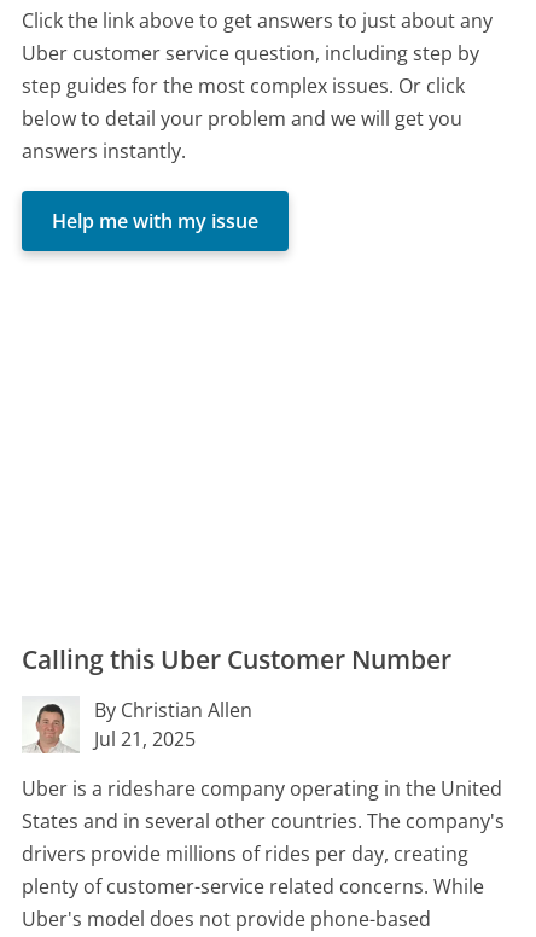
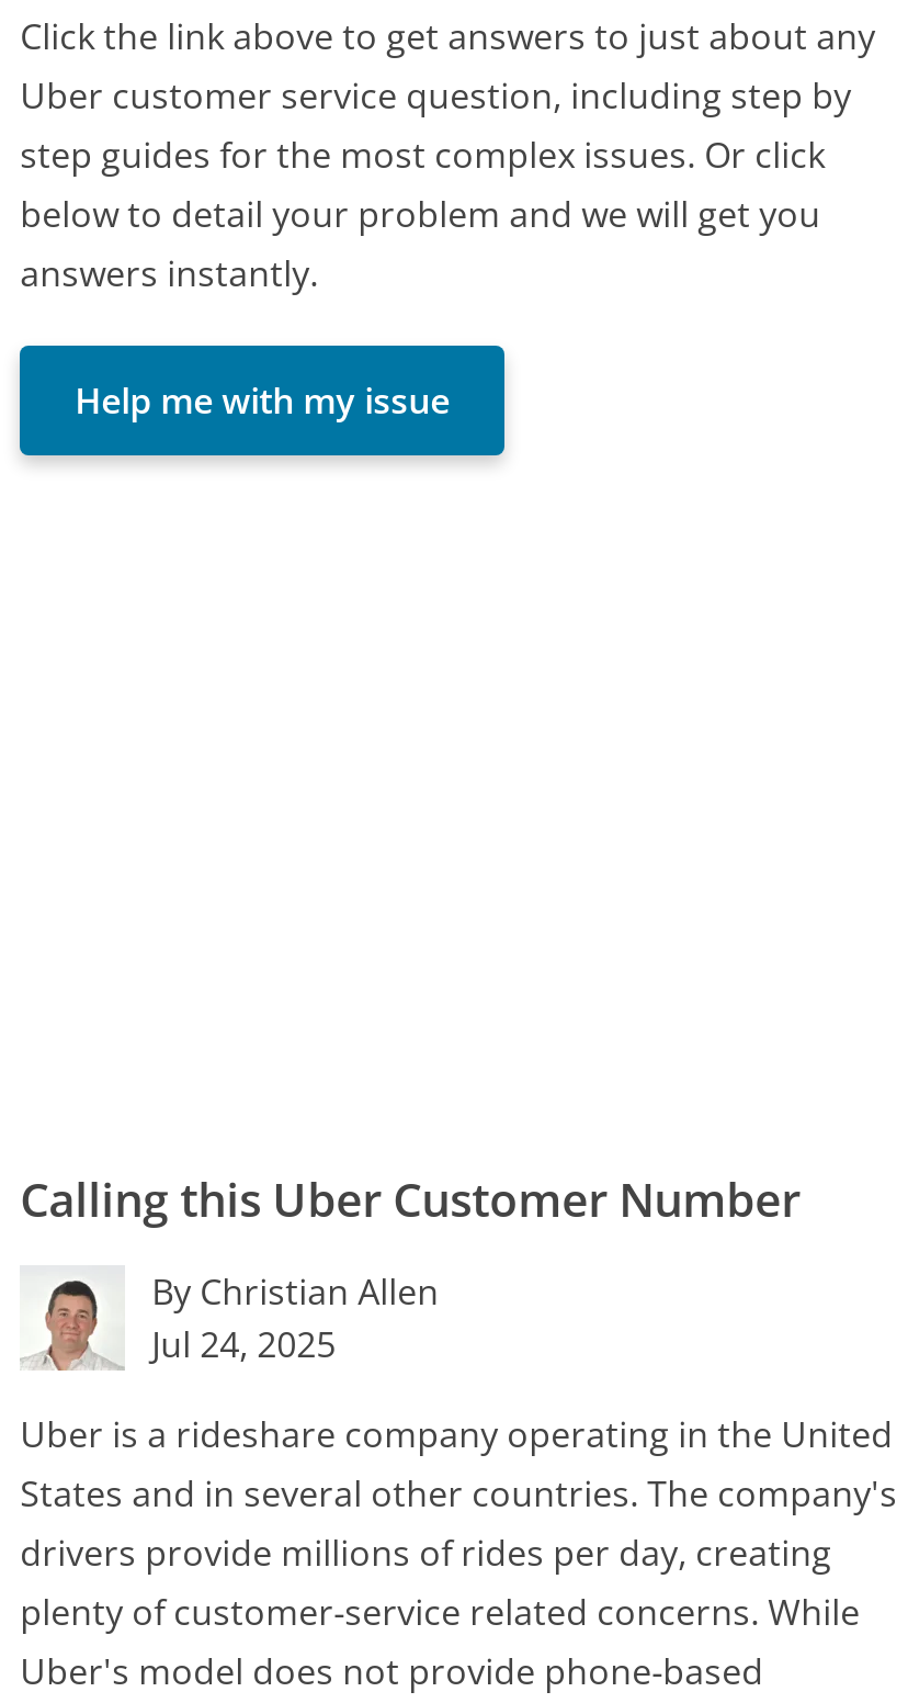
[94,726,196,752] Jul 21, 2025 -> [152,1319,336,1367] Jul 24, 2025

